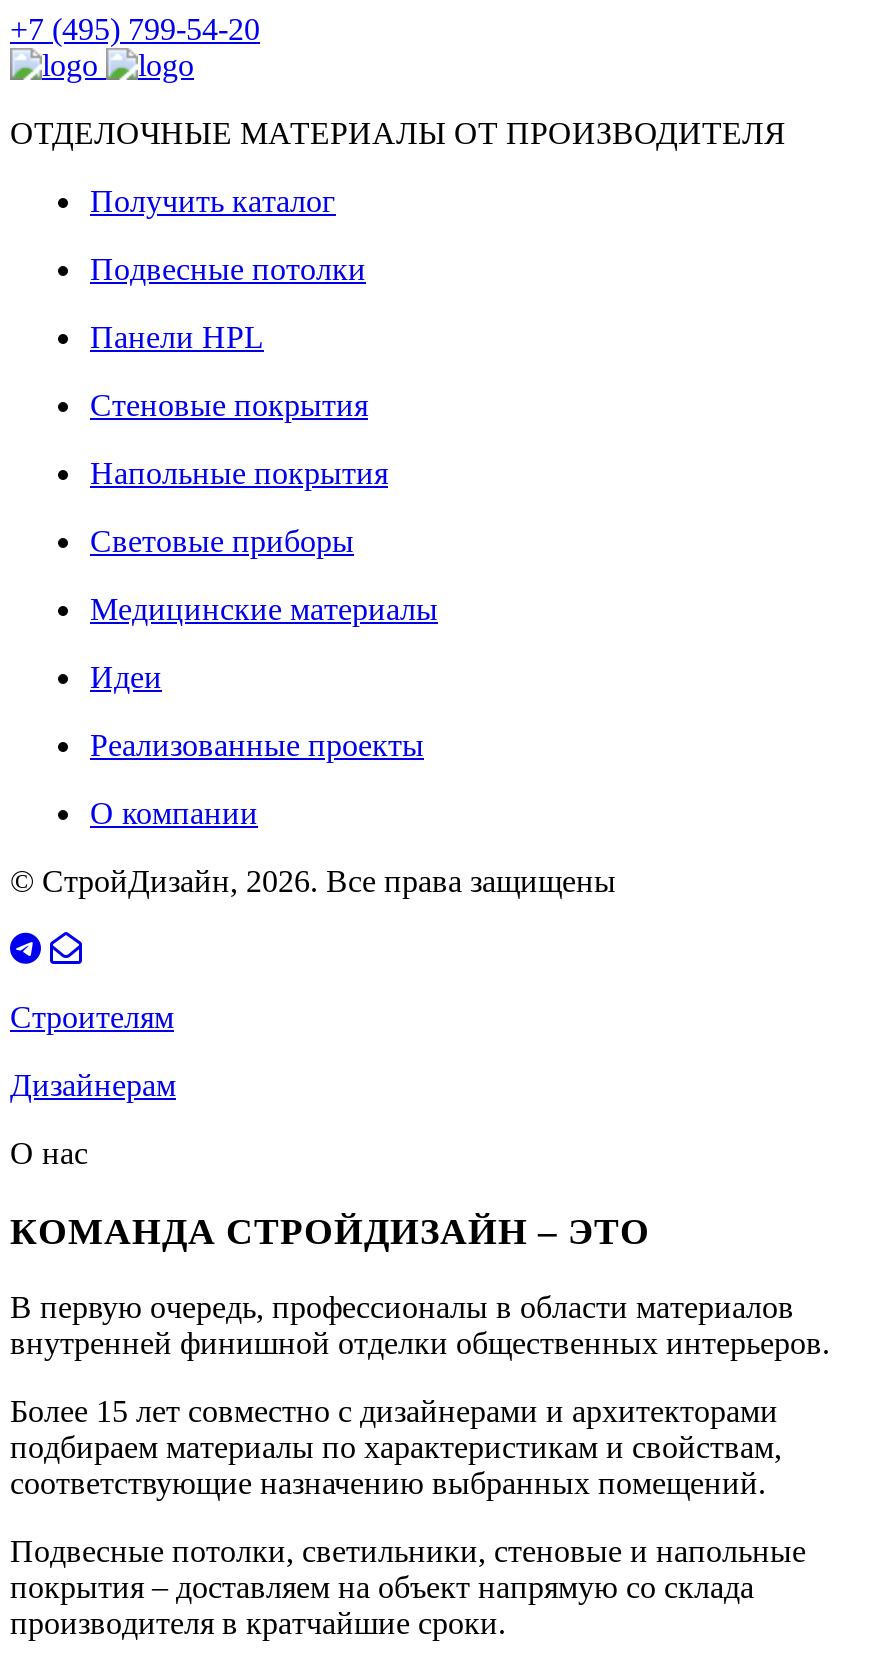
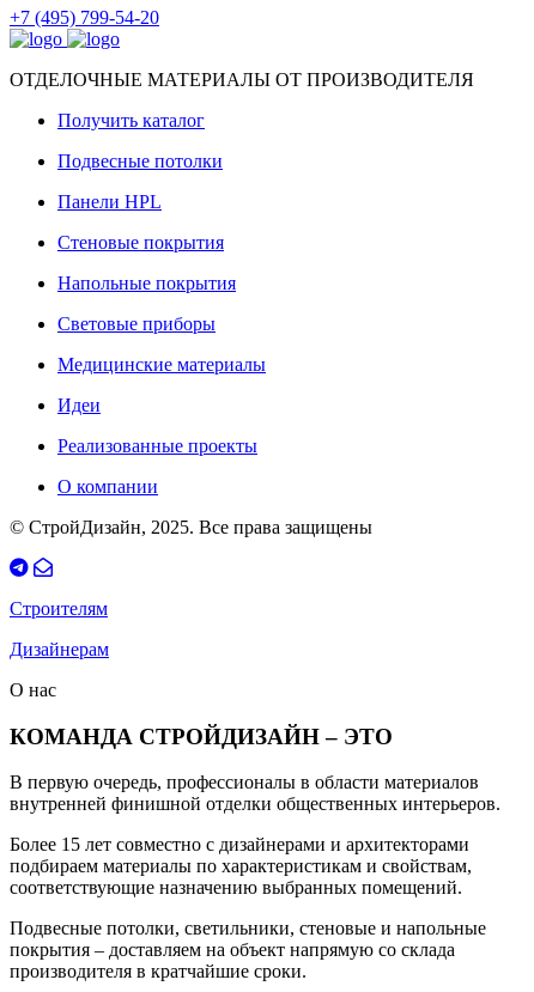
[10,864,616,898] © СтройДизайн, 2026. Все права защищены -> [10,517,372,537] © СтройДизайн, 2025. Все права защищены

